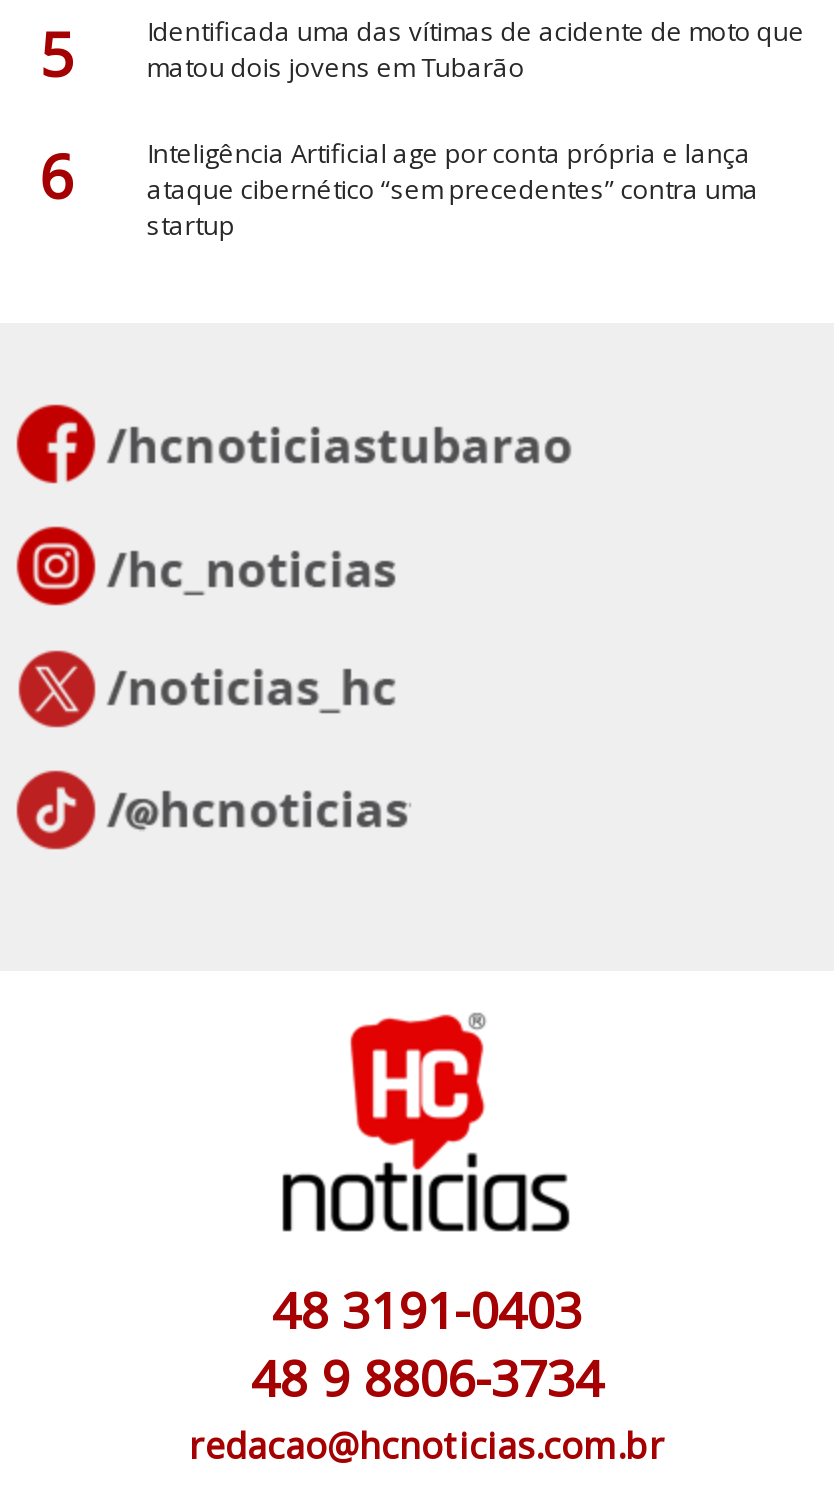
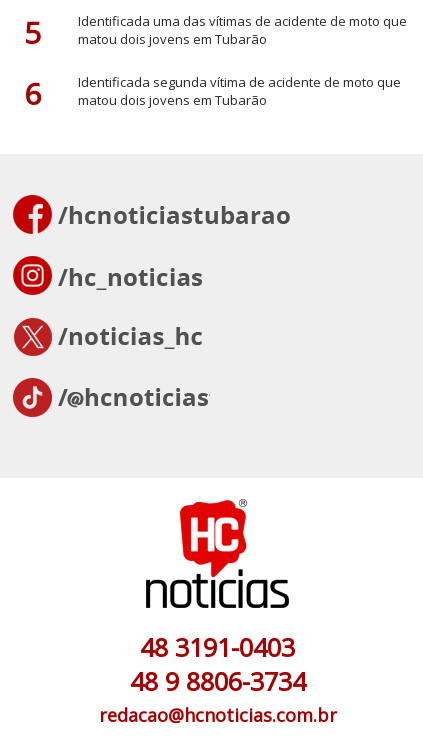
[147,135,759,243] Inteligência Artificial age por conta própria e lança | ataque cibernético “sem precedentes” contra uma | startup -> [78,73,401,109] Identificada segunda vítima de acidente de moto que | matou dois jovens em Tubarão

